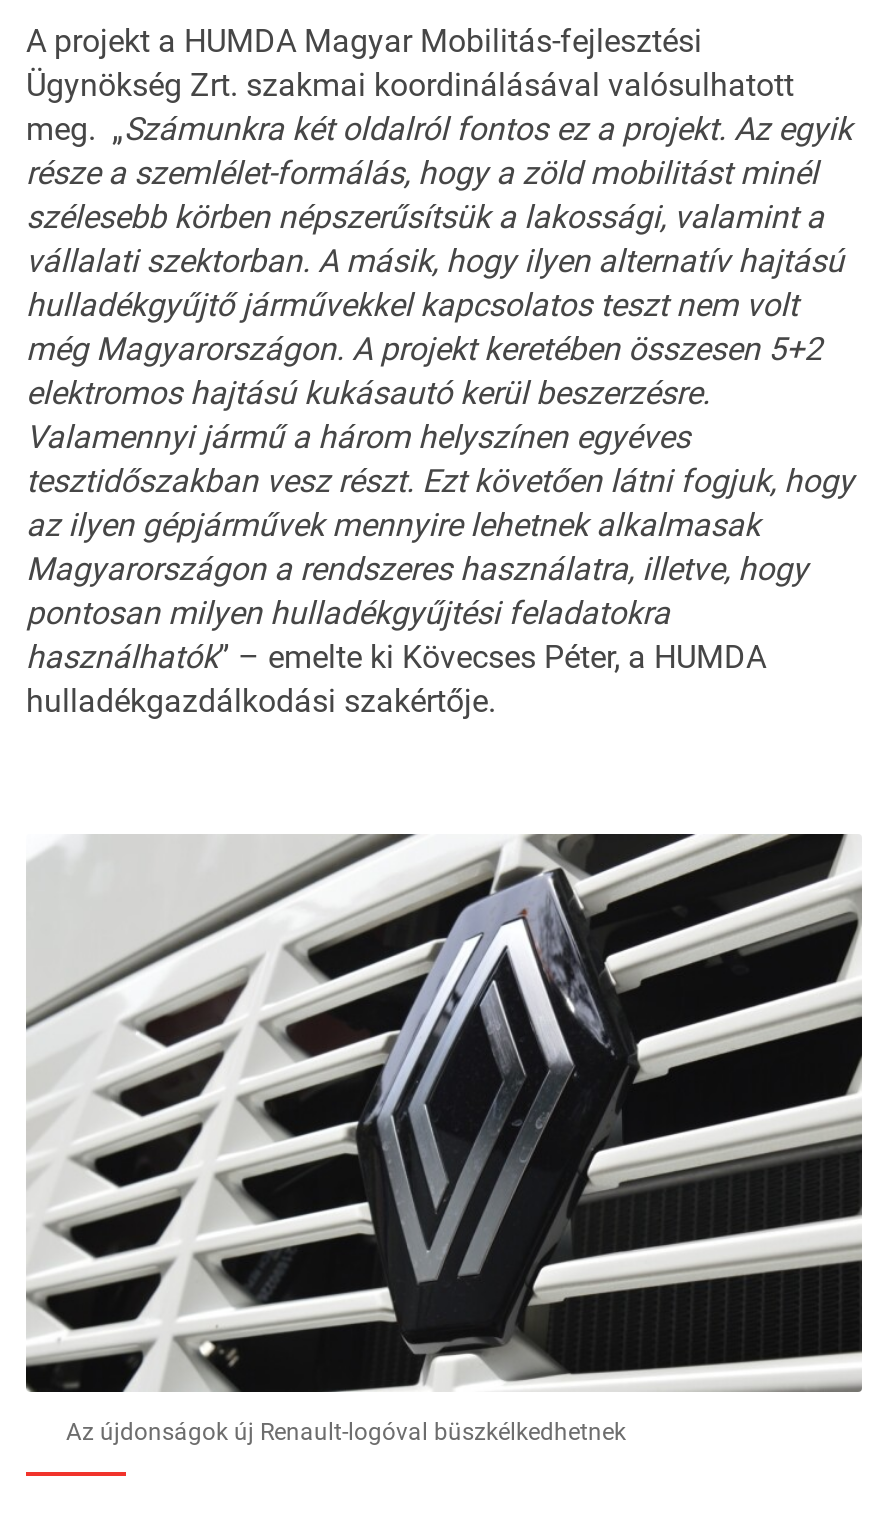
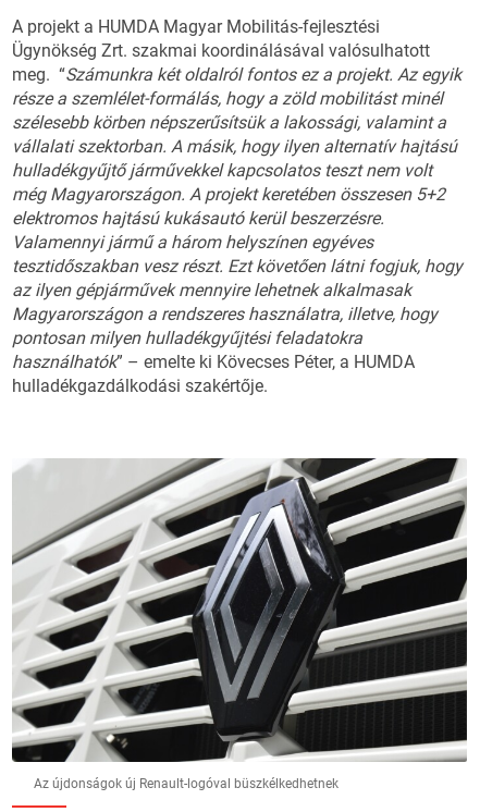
[26,110,852,148] meg. „Számunkra két oldalról fontos ez a projekt. Az egyik -> [12,64,461,85] meg. “Számunkra két oldalról fontos ez a projekt. Az egyik

